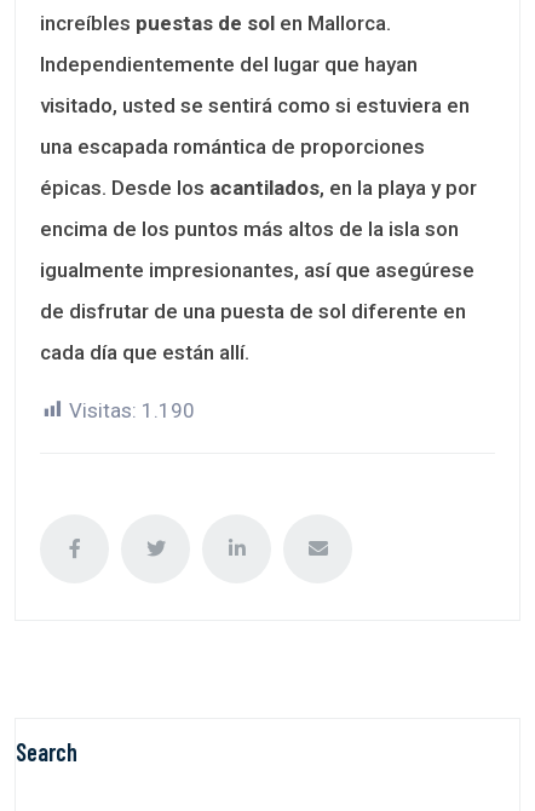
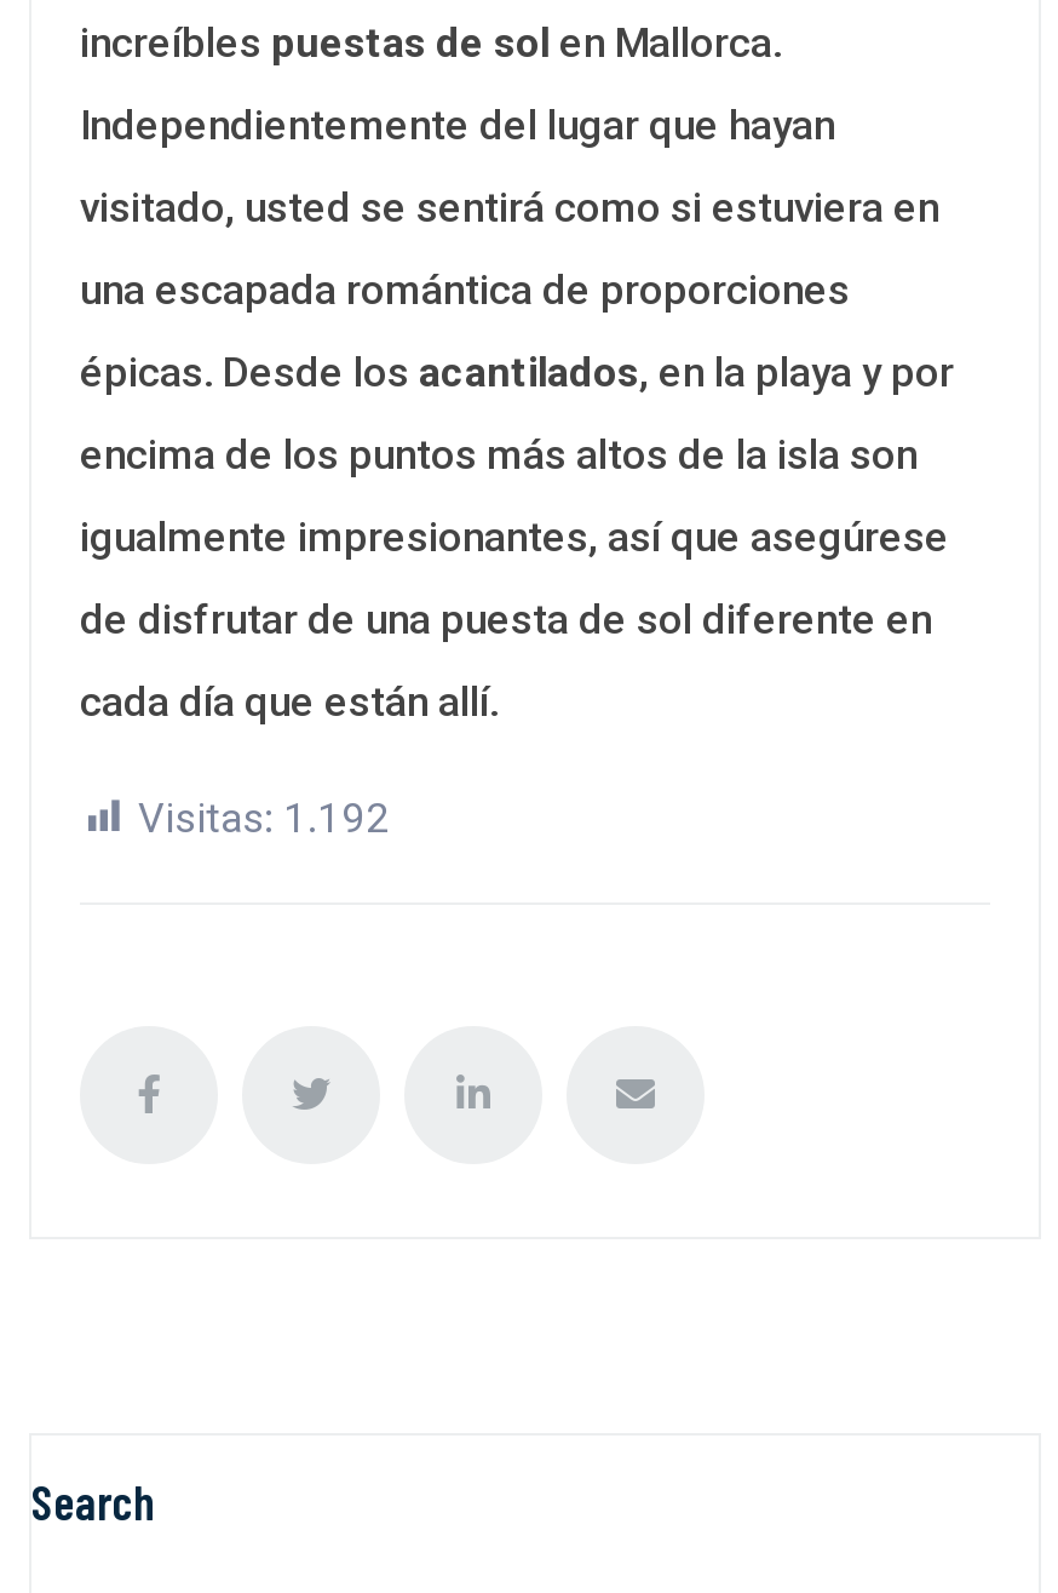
[69,398,195,422] Visitas: 1.190 -> [138,793,390,841] Visitas: 1.192

